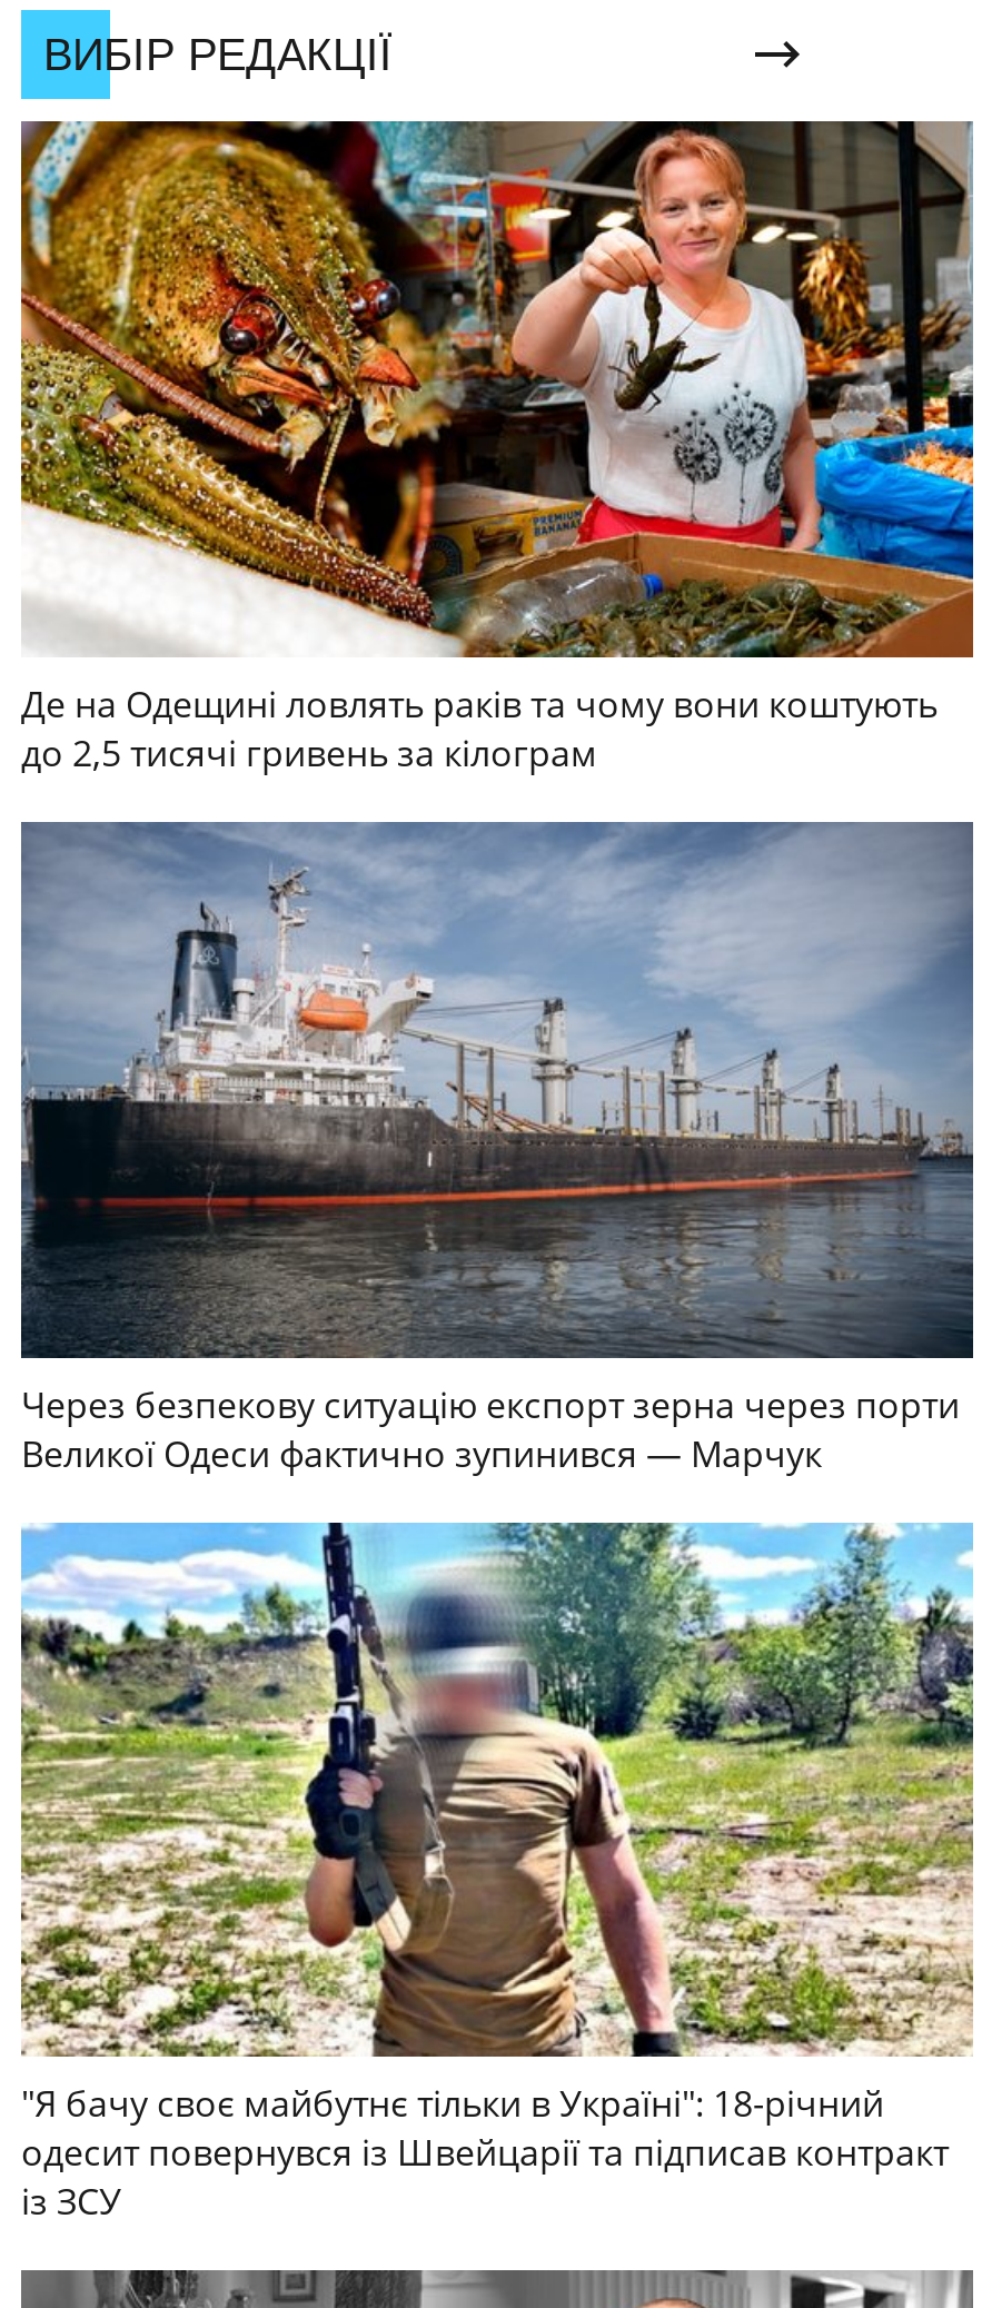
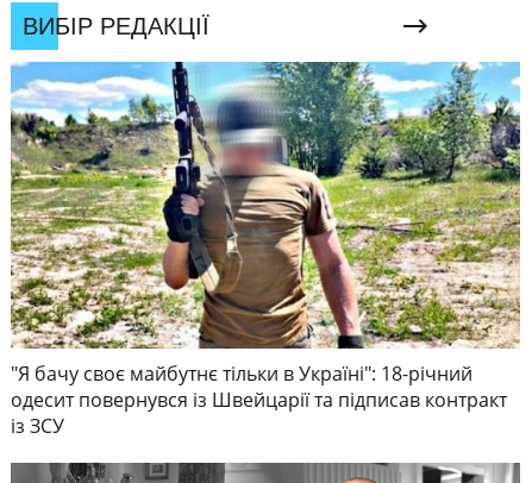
[19,119,975,778] [image] | Де на Одещині ловлять раків та чому вони коштують | до 2,5 тисячі гривень за кілограм -> none
[19,820,975,1478] [image] | Через безпекову ситуацію експорт зерна через порти | Великої Одеси фактично зупинився — Марчук -> none

